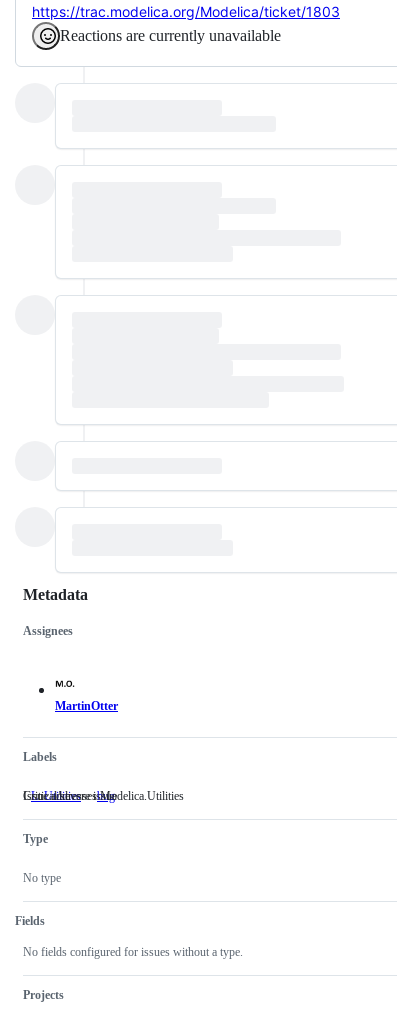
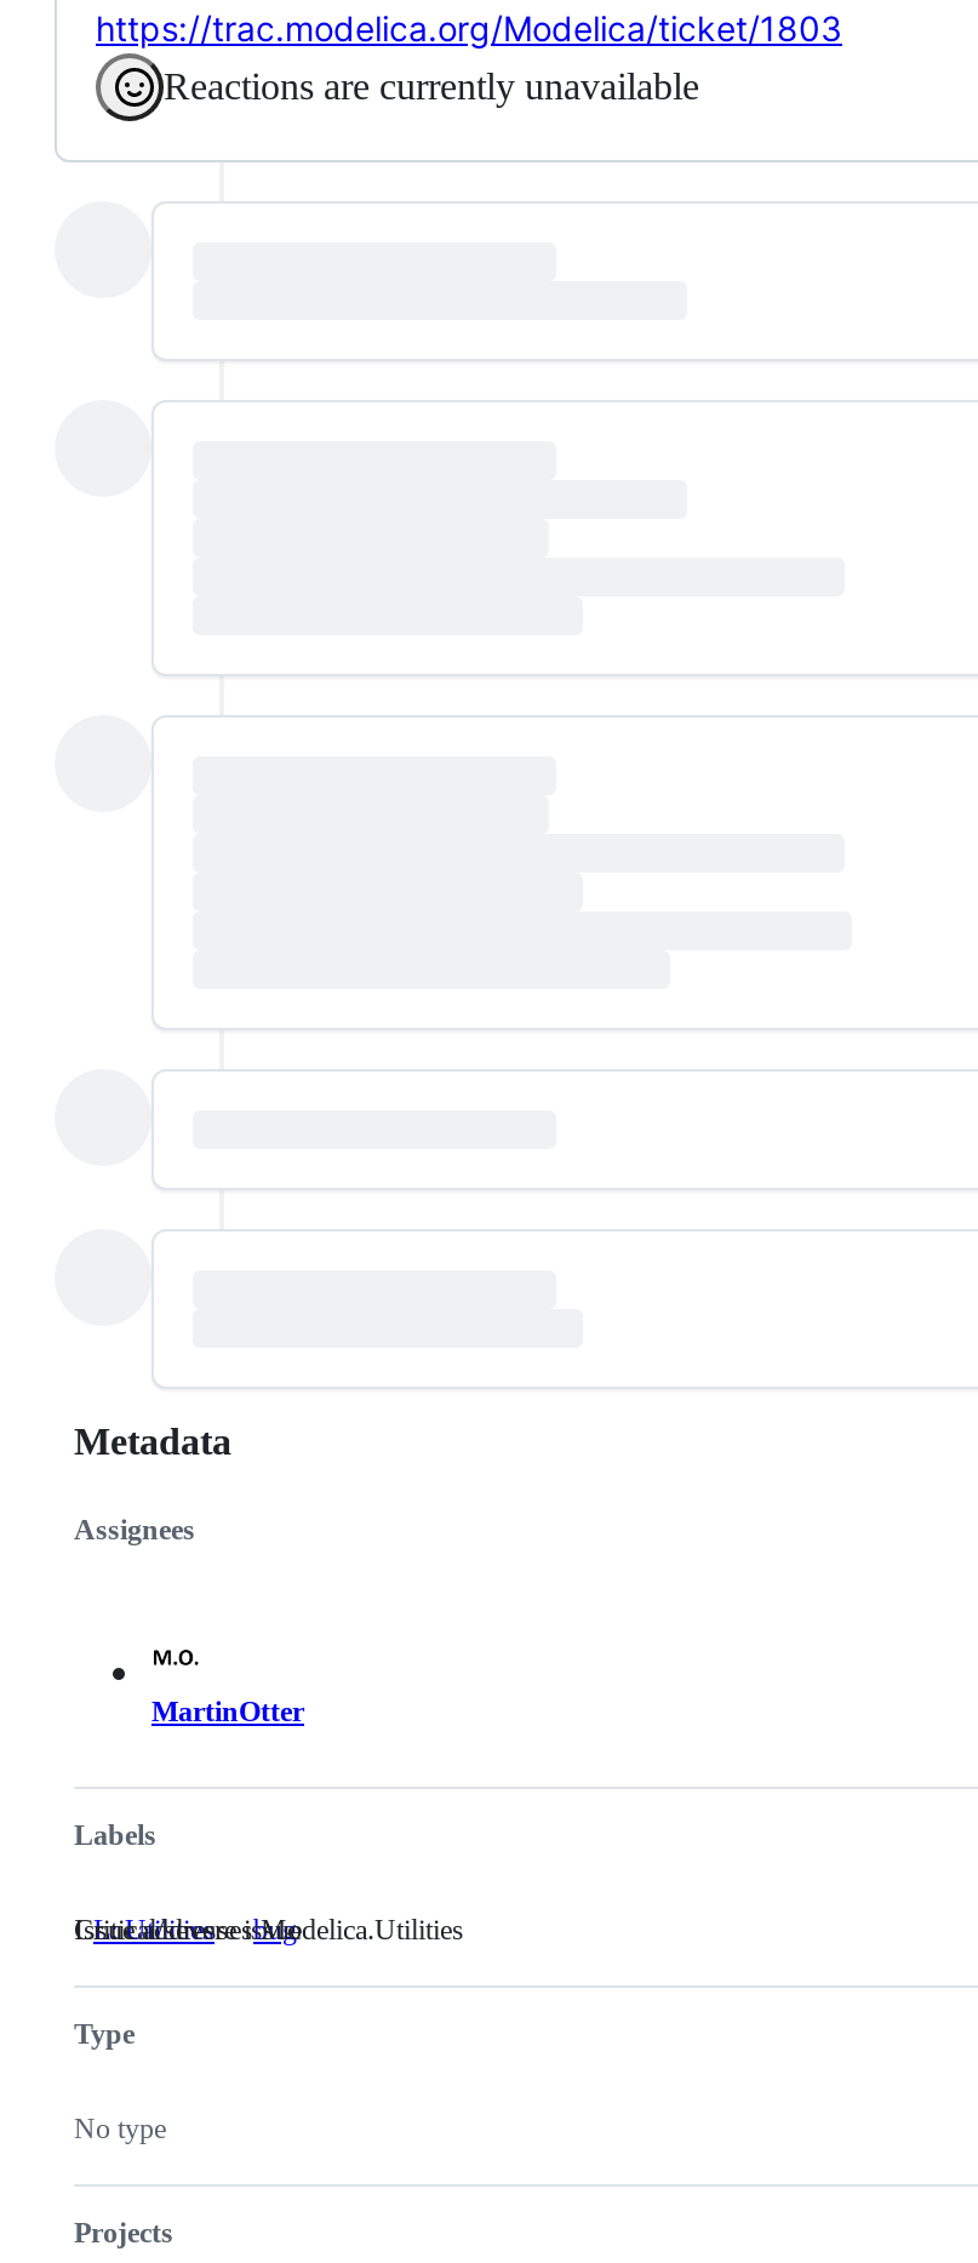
[15,914,243,959] Fields | No fields configured for issues without a type. -> none

